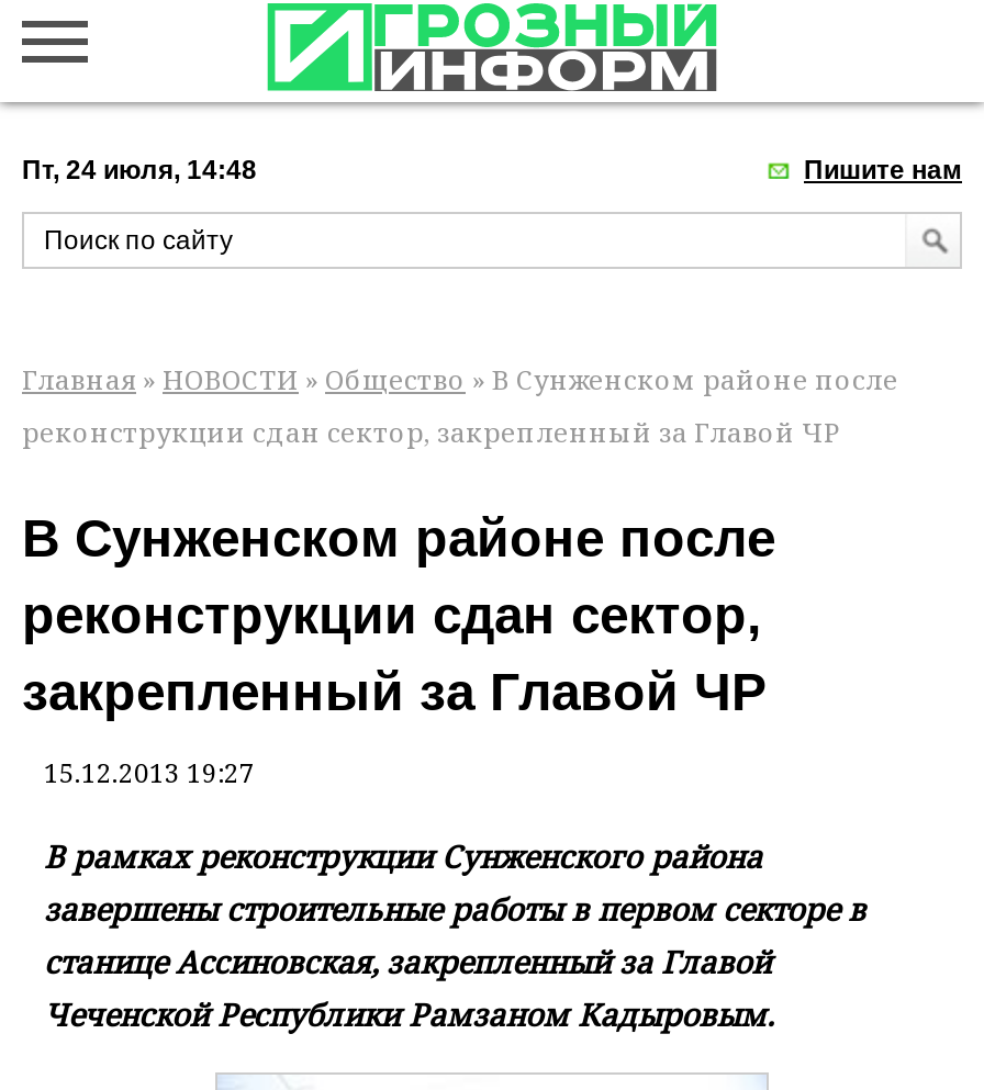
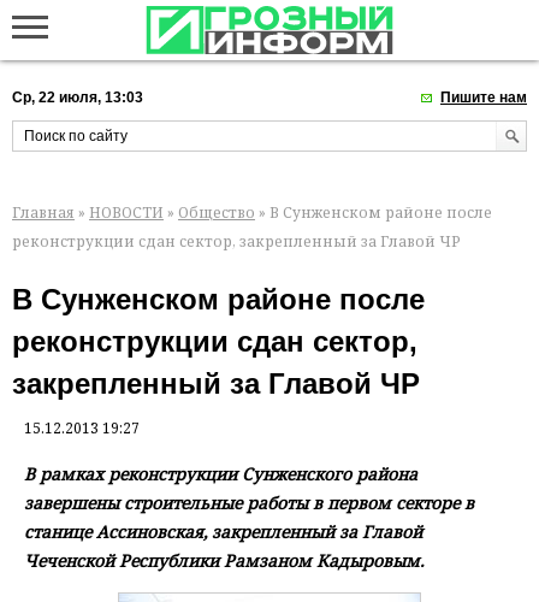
[22,155,257,186] Пт, 24 июля, 14:48 -> [12,89,143,106] Ср, 22 июля, 13:03

